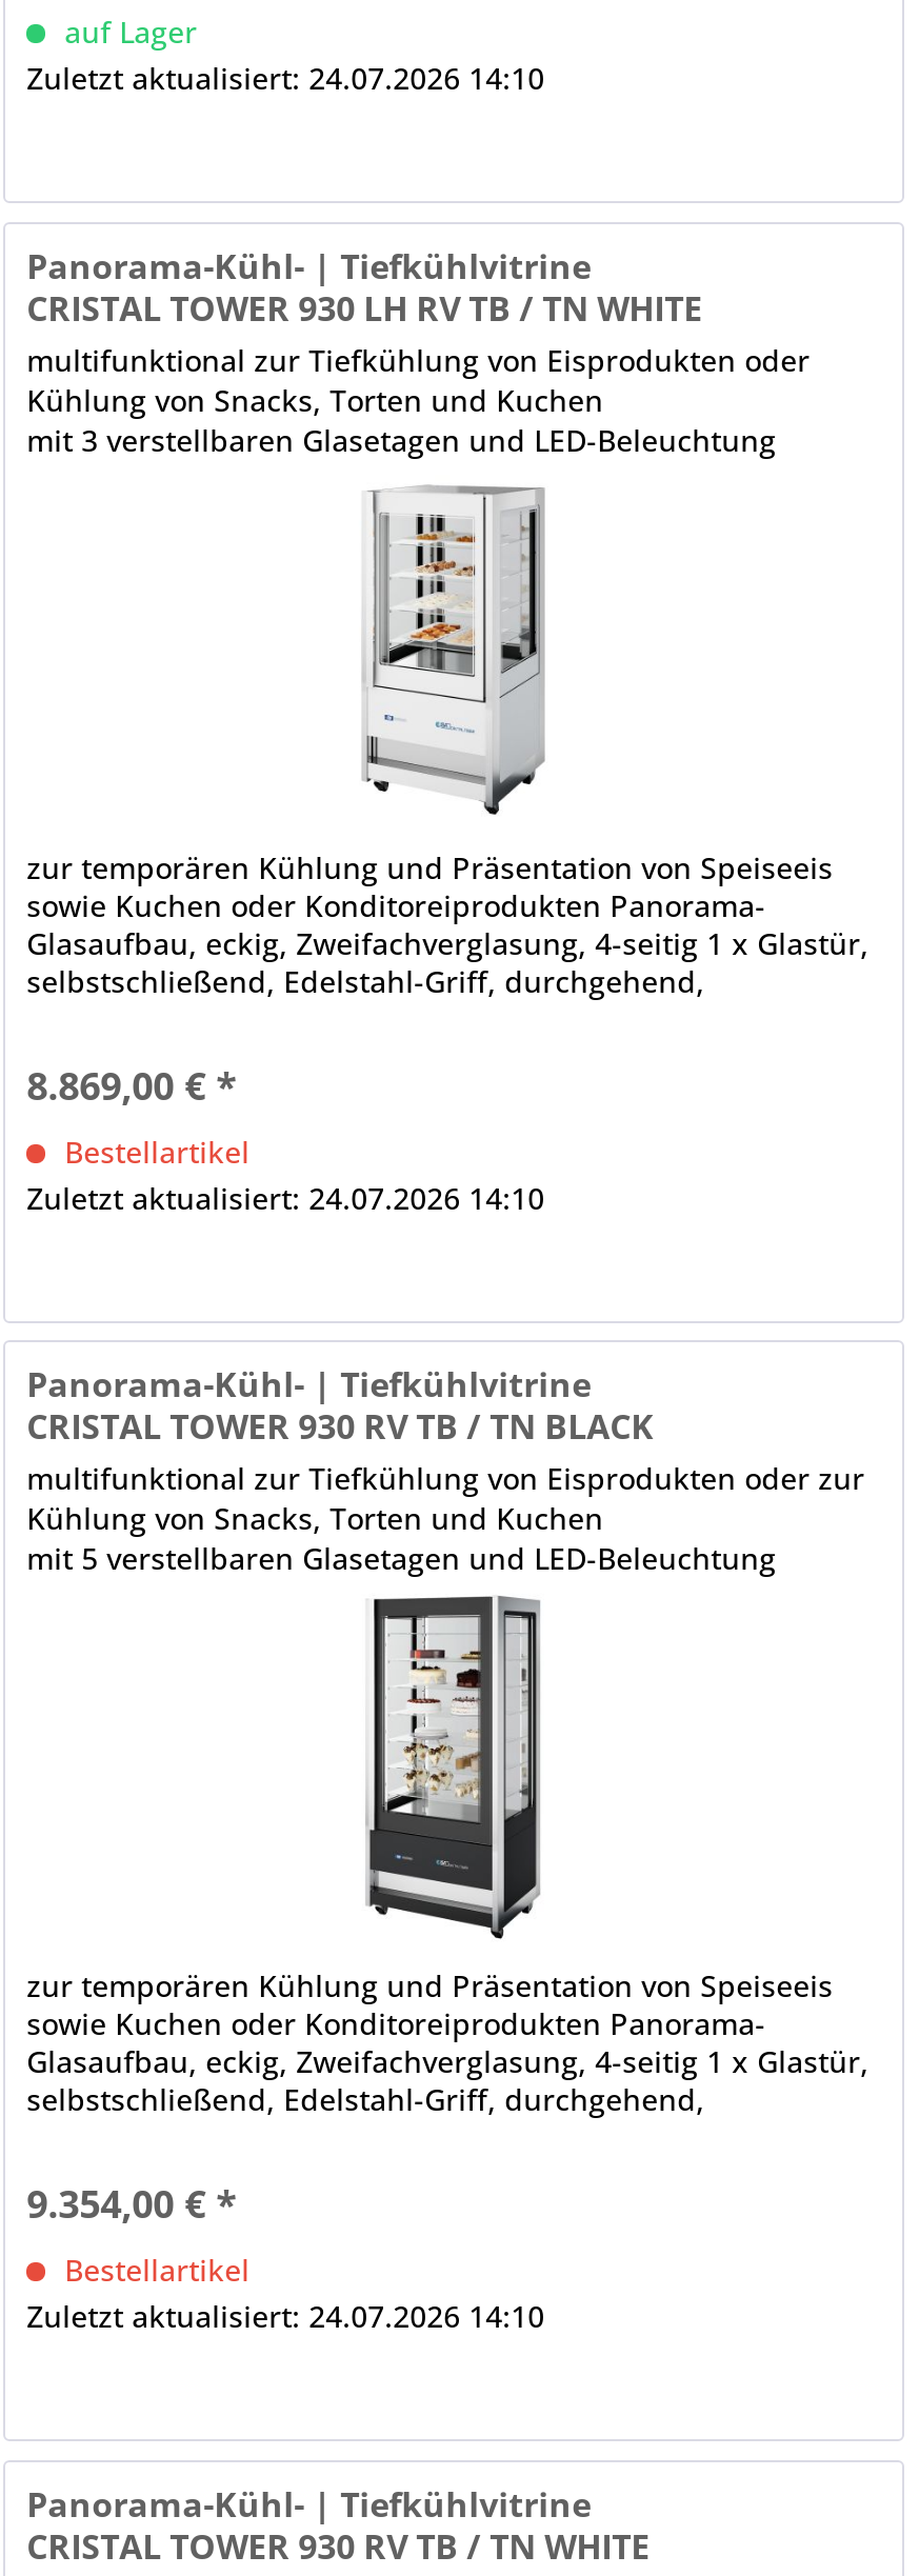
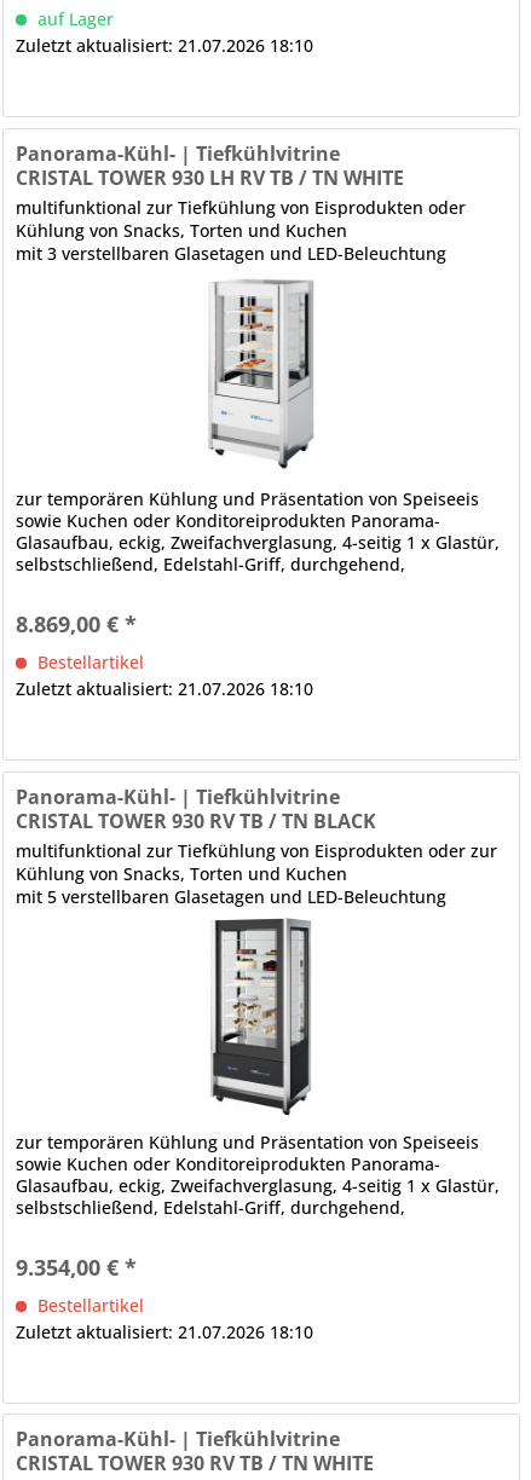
[27,58,545,98] Zuletzt aktualisiert: 24.07.2026 14:10 -> [16,34,314,57] Zuletzt aktualisiert: 21.07.2026 18:10
[27,1178,545,1218] Zuletzt aktualisiert: 24.07.2026 14:10 -> [16,677,314,700] Zuletzt aktualisiert: 21.07.2026 18:10
[27,2297,545,2337] Zuletzt aktualisiert: 24.07.2026 14:10 -> [16,1320,314,1343] Zuletzt aktualisiert: 21.07.2026 18:10

